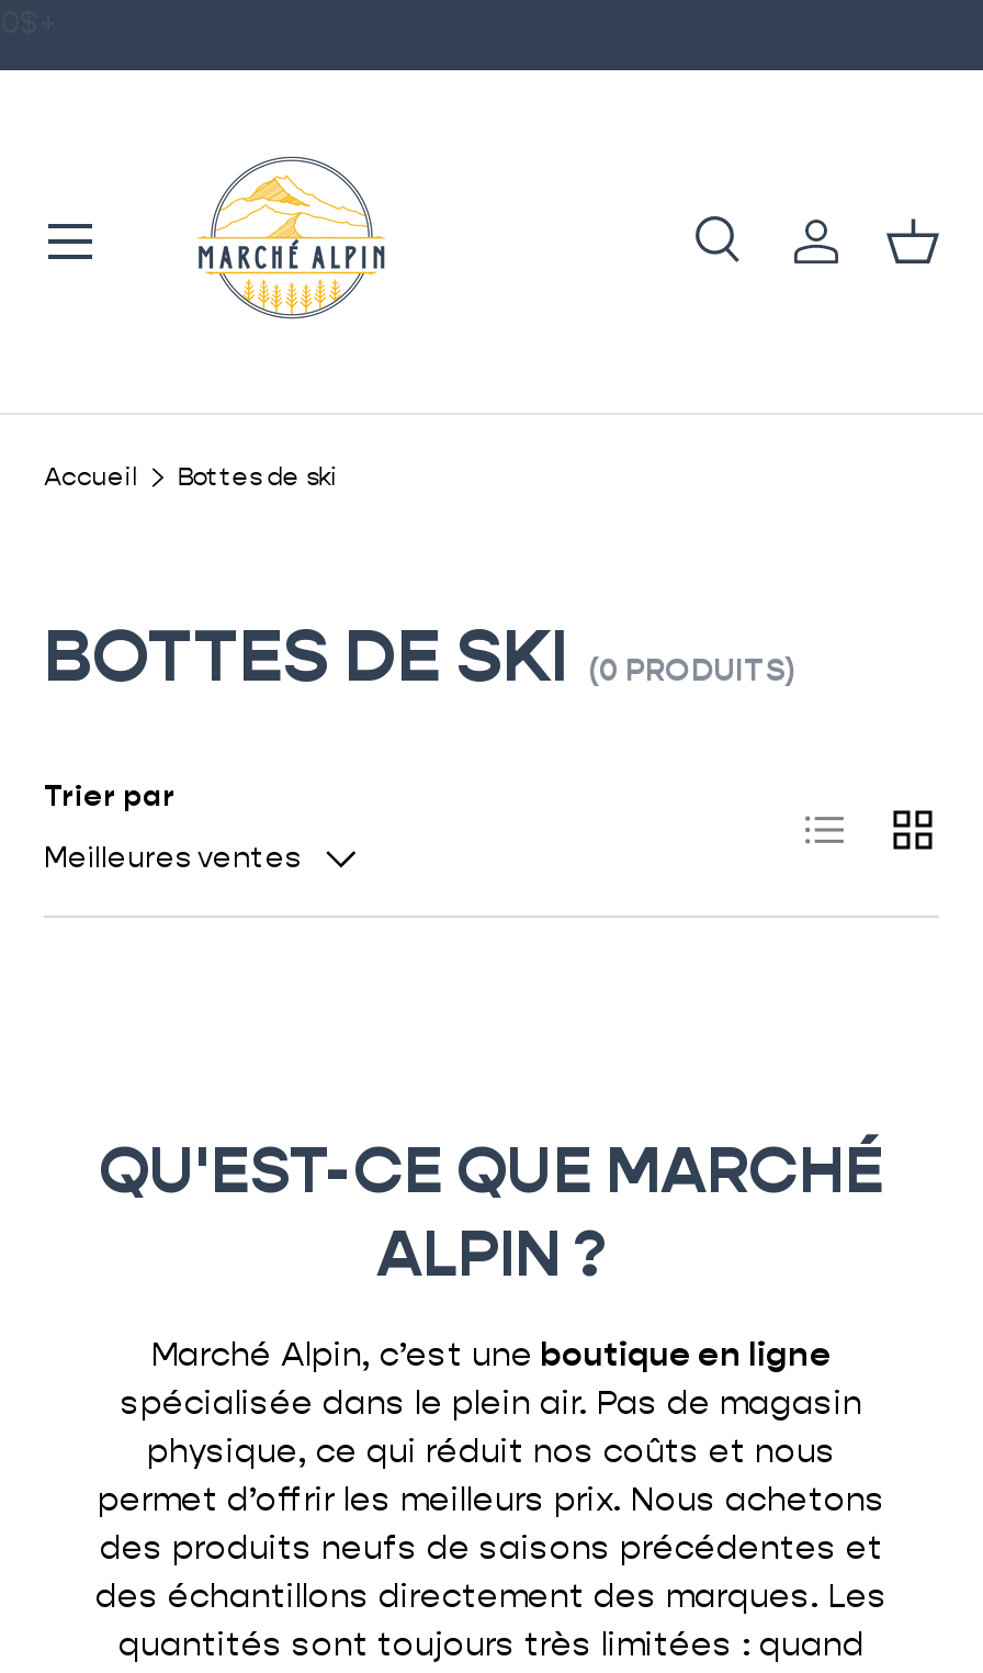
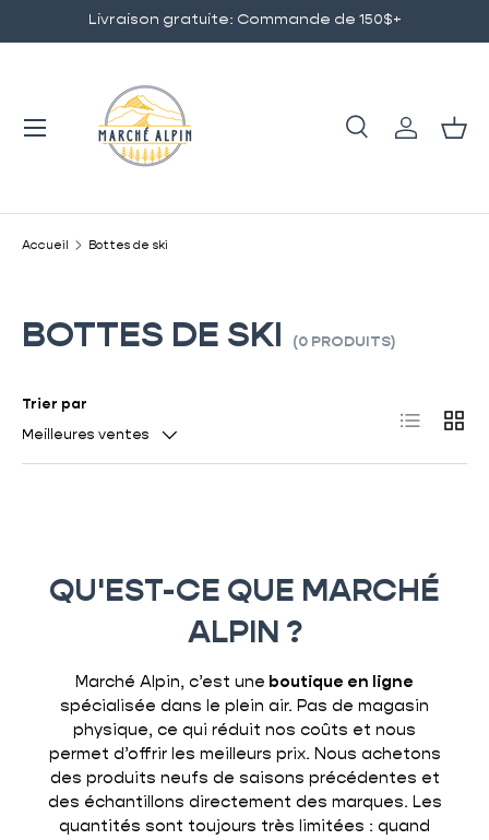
none -> [88,12,401,27] Livraison gratuite: Commande de 150$+

